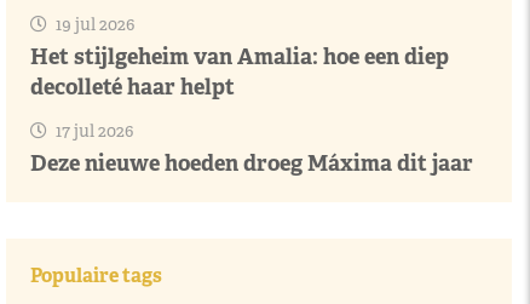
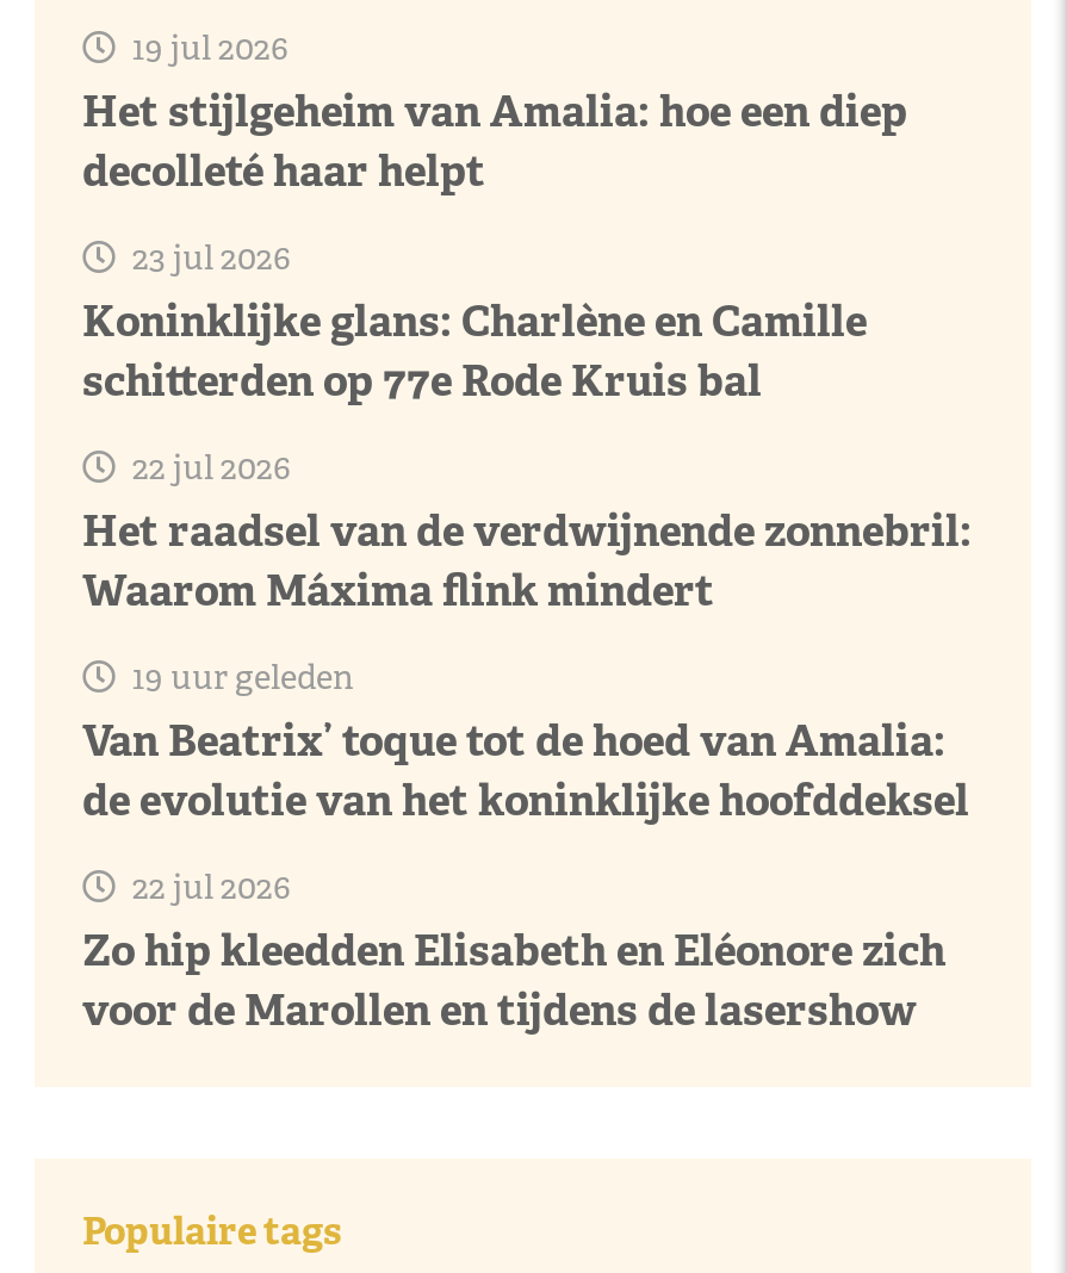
[30,120,473,177] 17 jul 2026 | Deze nieuwe hoeden droeg Máxima dit jaar -> [82,236,972,1037] 23 jul 2026 | Koninklijke glans: Charlène en Camille | schitterden op 77e Rode Kruis bal | 22 jul 2026 | Het raadsel van de verdwijnende zonnebril: | Waarom Máxima flink mindert | 19 uur geleden | Van Beatrix’ toque tot de hoed van Amalia: | de evolutie van het koninklijke hoofddeksel | 22 jul 2026 | Zo hip kleedden Elisabeth en Eléonore zich | voor de Marollen en tijdens de lasershow

